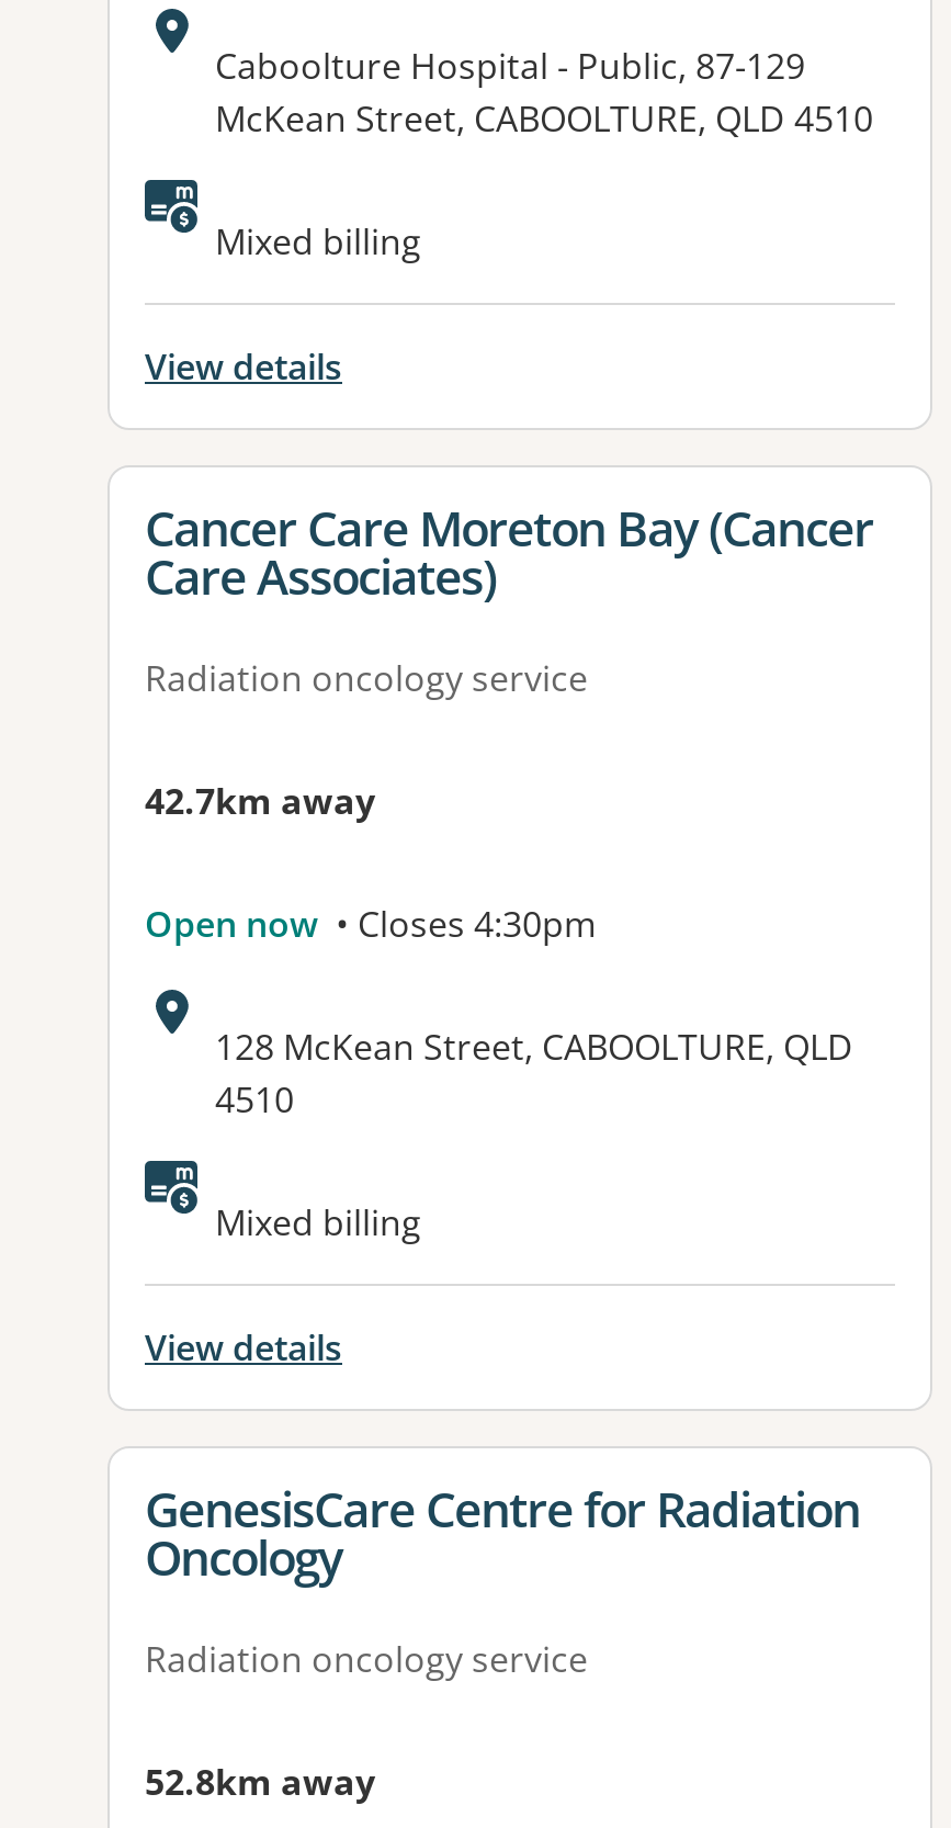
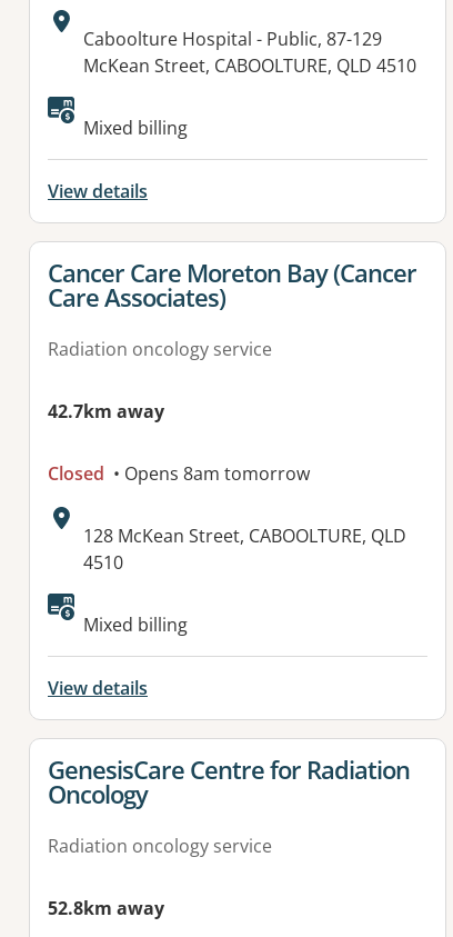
[145,901,597,949] Open now • Closes 4:30pm -> [48,462,310,486] Closed • Opens 8am tomorrow

